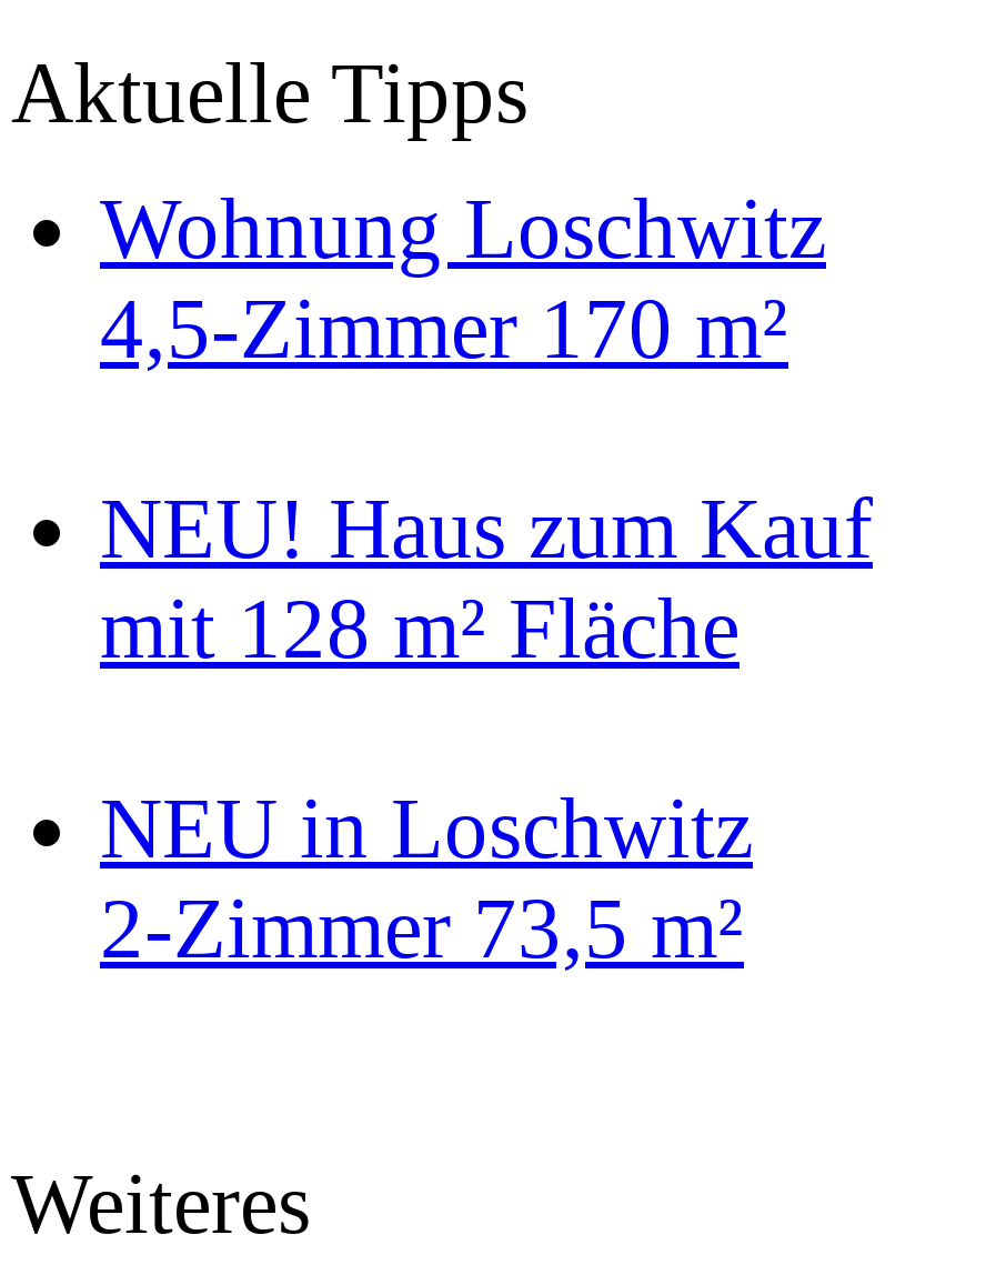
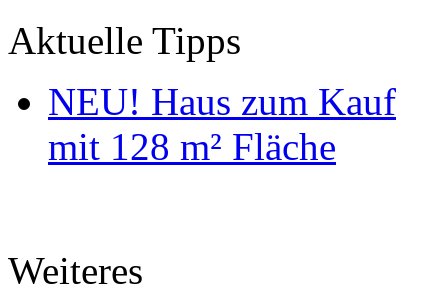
[100,180,826,375] Wohnung Loschwitz | 4,5-Zimmer 170 m² -> none
[100,780,753,975] NEU in Loschwitz | 2-Zimmer 73,5 m² -> none

